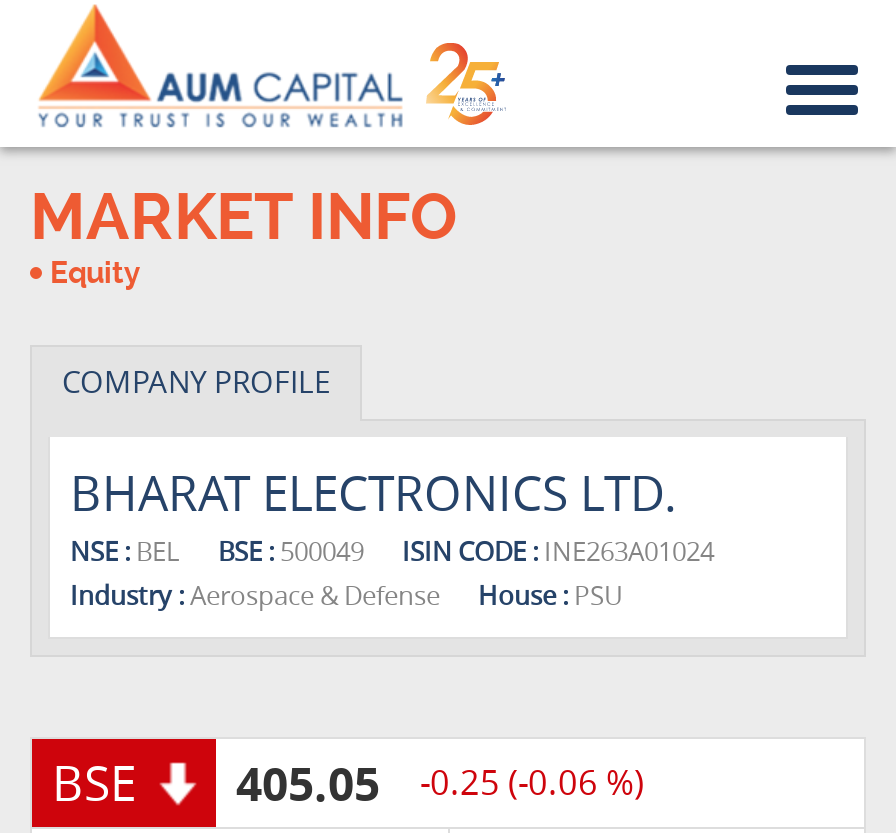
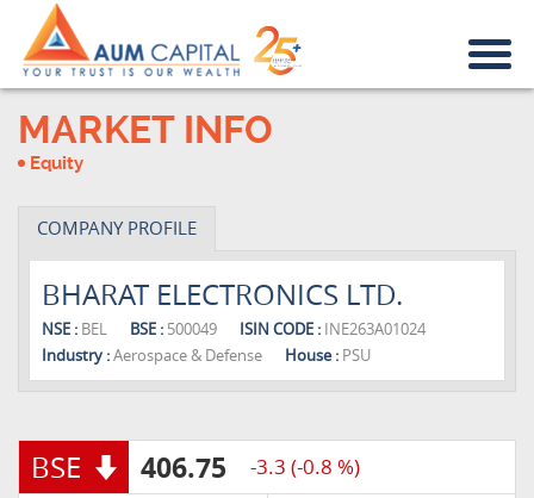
[236,751,380,815] 405.05 -> [141,448,226,486] 406.75
[420,759,644,805] -0.25 (-0.06 %) -> [250,453,360,480] -3.3 (-0.8 %)

